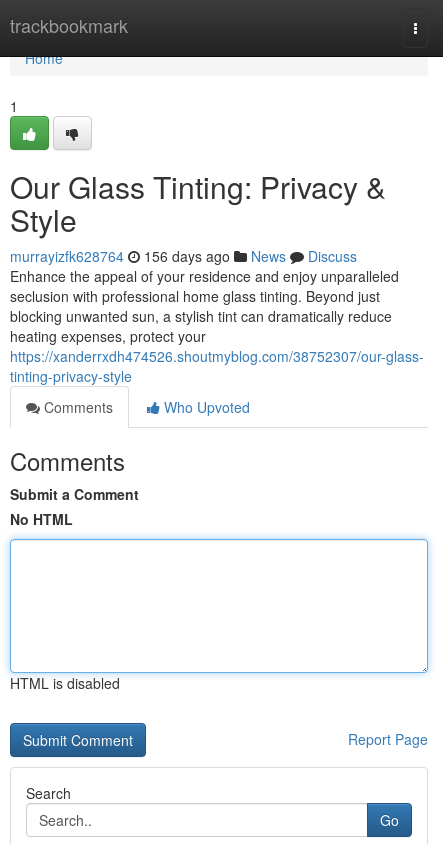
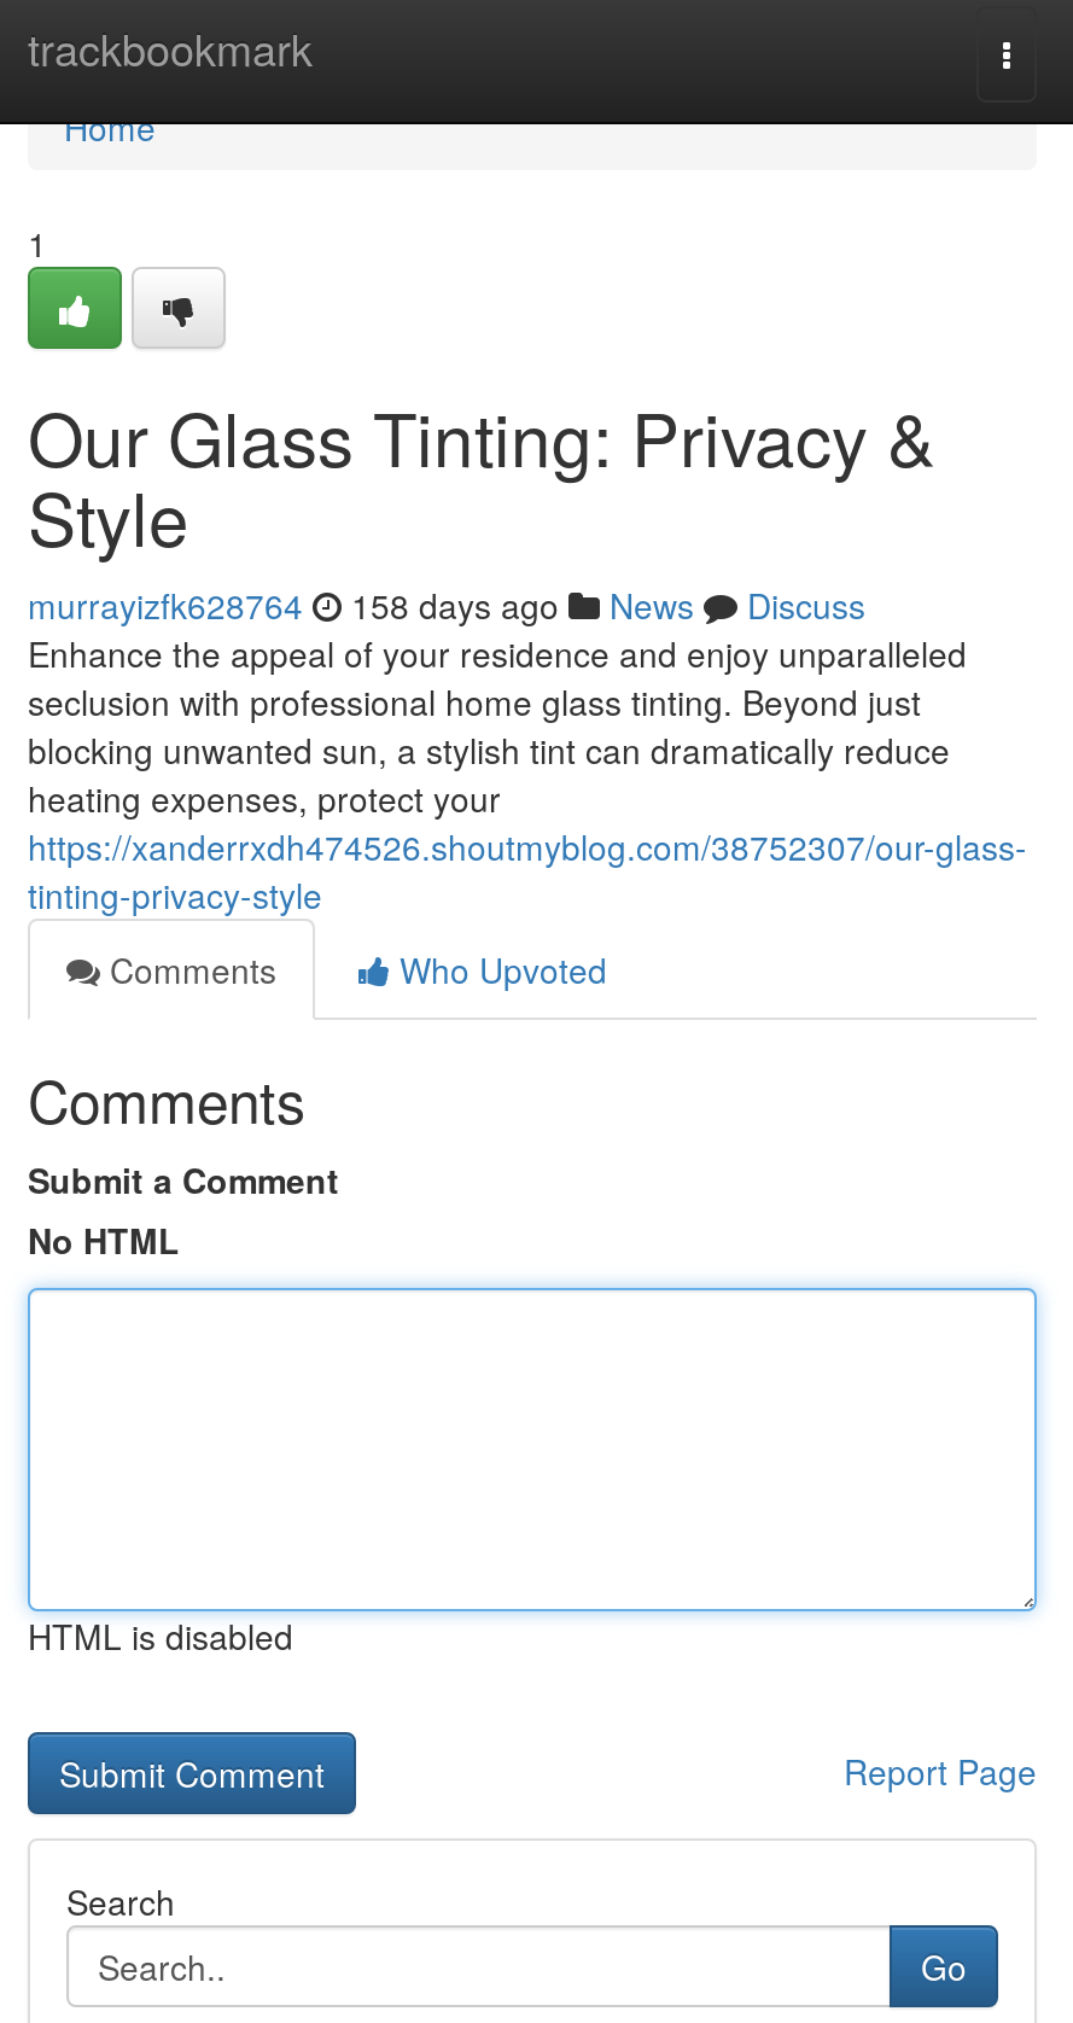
[10,246,357,266] murrayizfk628764 156 days ago News Discuss -> [28,581,865,629] murrayizfk628764 158 days ago News Discuss

